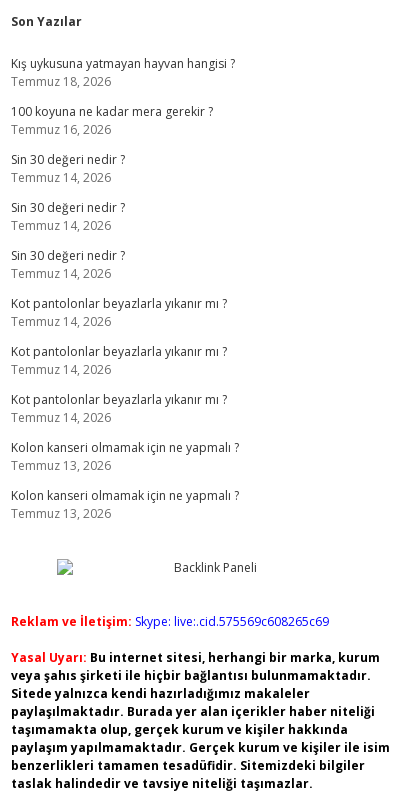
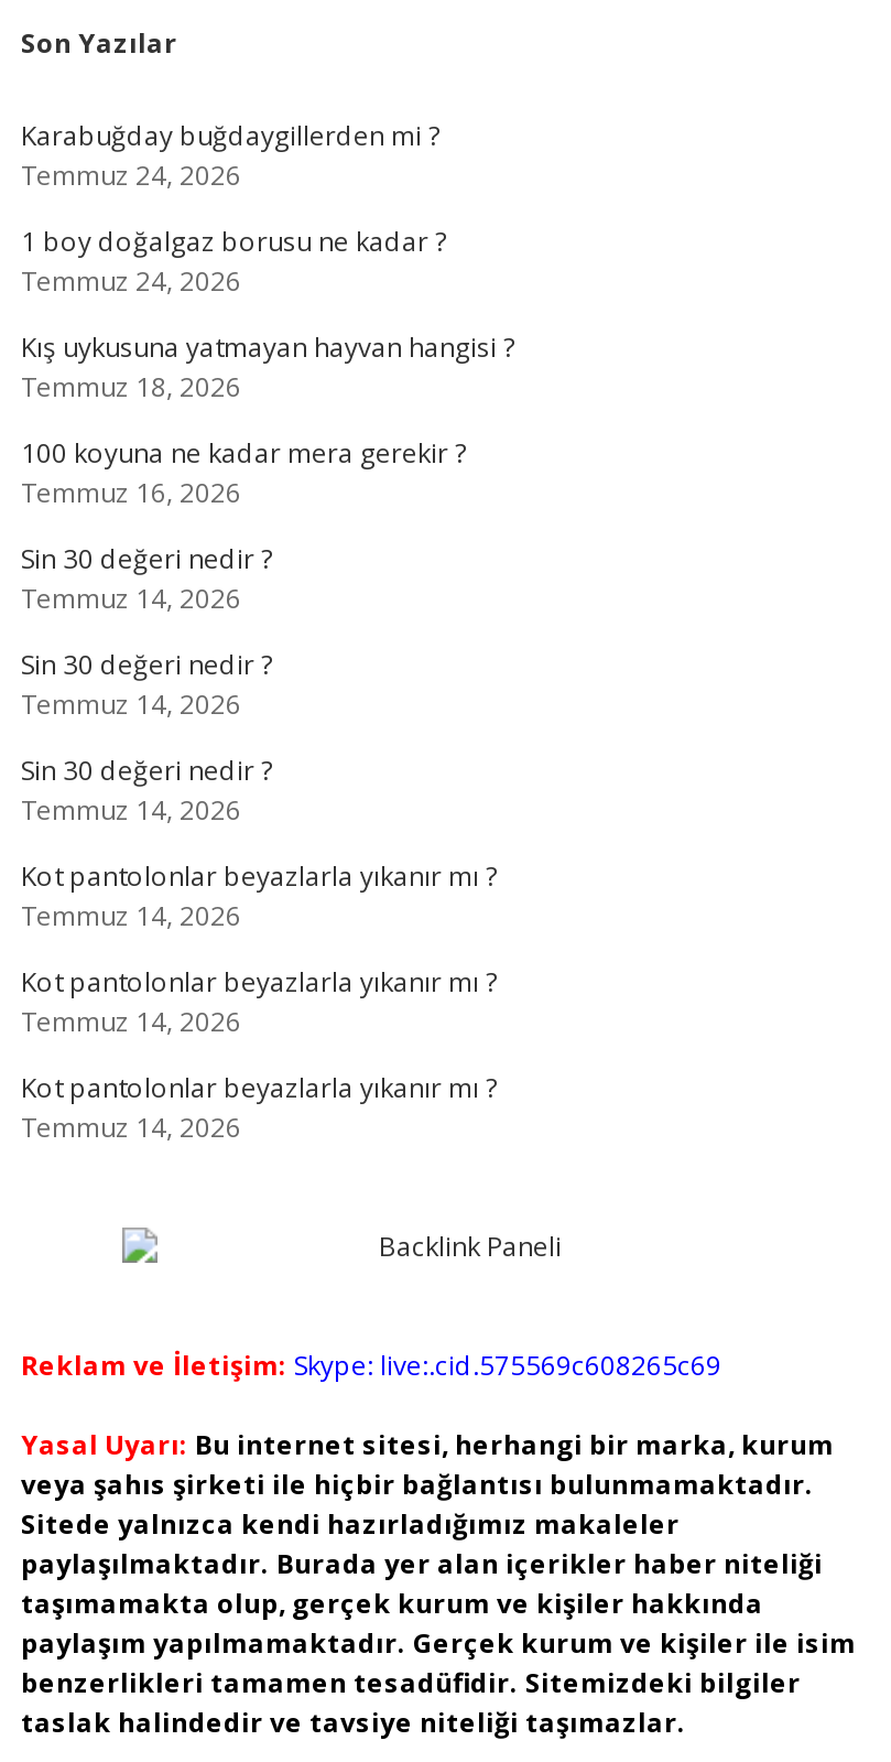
none -> [21,117,446,300] Karabuğday buğdaygillerden mi ? | Temmuz 24, 2026 | 1 boy doğalgaz borusu ne kadar ? | Temmuz 24, 2026
moved [11,55,235,426] -> [21,328,514,1146]: Kış uykusuna yatmayan hayvan hangisi ? | Temmuz 18, 2026 | 100 koyuna ne kadar mera gerekir ? | ... | Kot pantolonlar beyazlarla yıkanır mı ? | Temmuz 14, 2026
[11,439,239,522] Kolon kanseri olmamak için ne yapmalı ? | Temmuz 13, 2026 | Kolon kanseri olmamak için ne yapmalı ? | Temmuz 13, 2026 -> none

